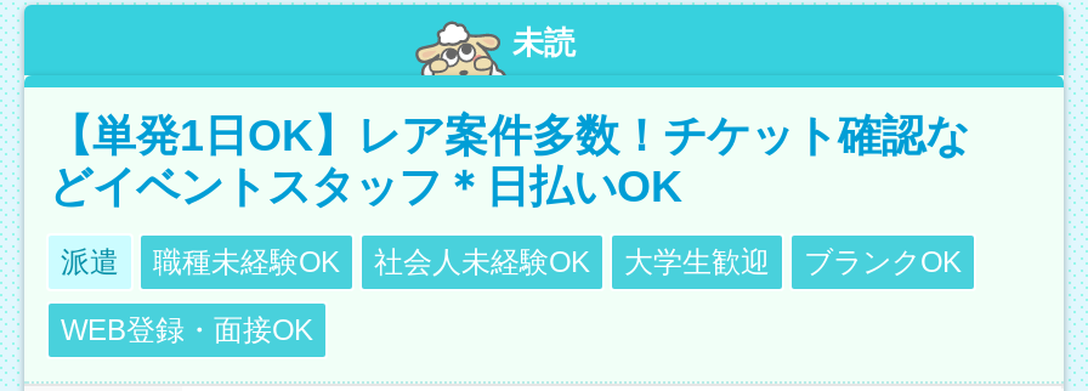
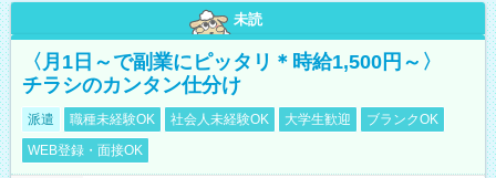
[49,112,969,211] 【単発1日OK】レア案件多数！チケット確認な | どイベントスタッフ＊日払いOK -> [22,51,442,96] 〈月1日～で副業にピッタリ＊時給1,500円～〉 | チラシのカンタン仕分け

